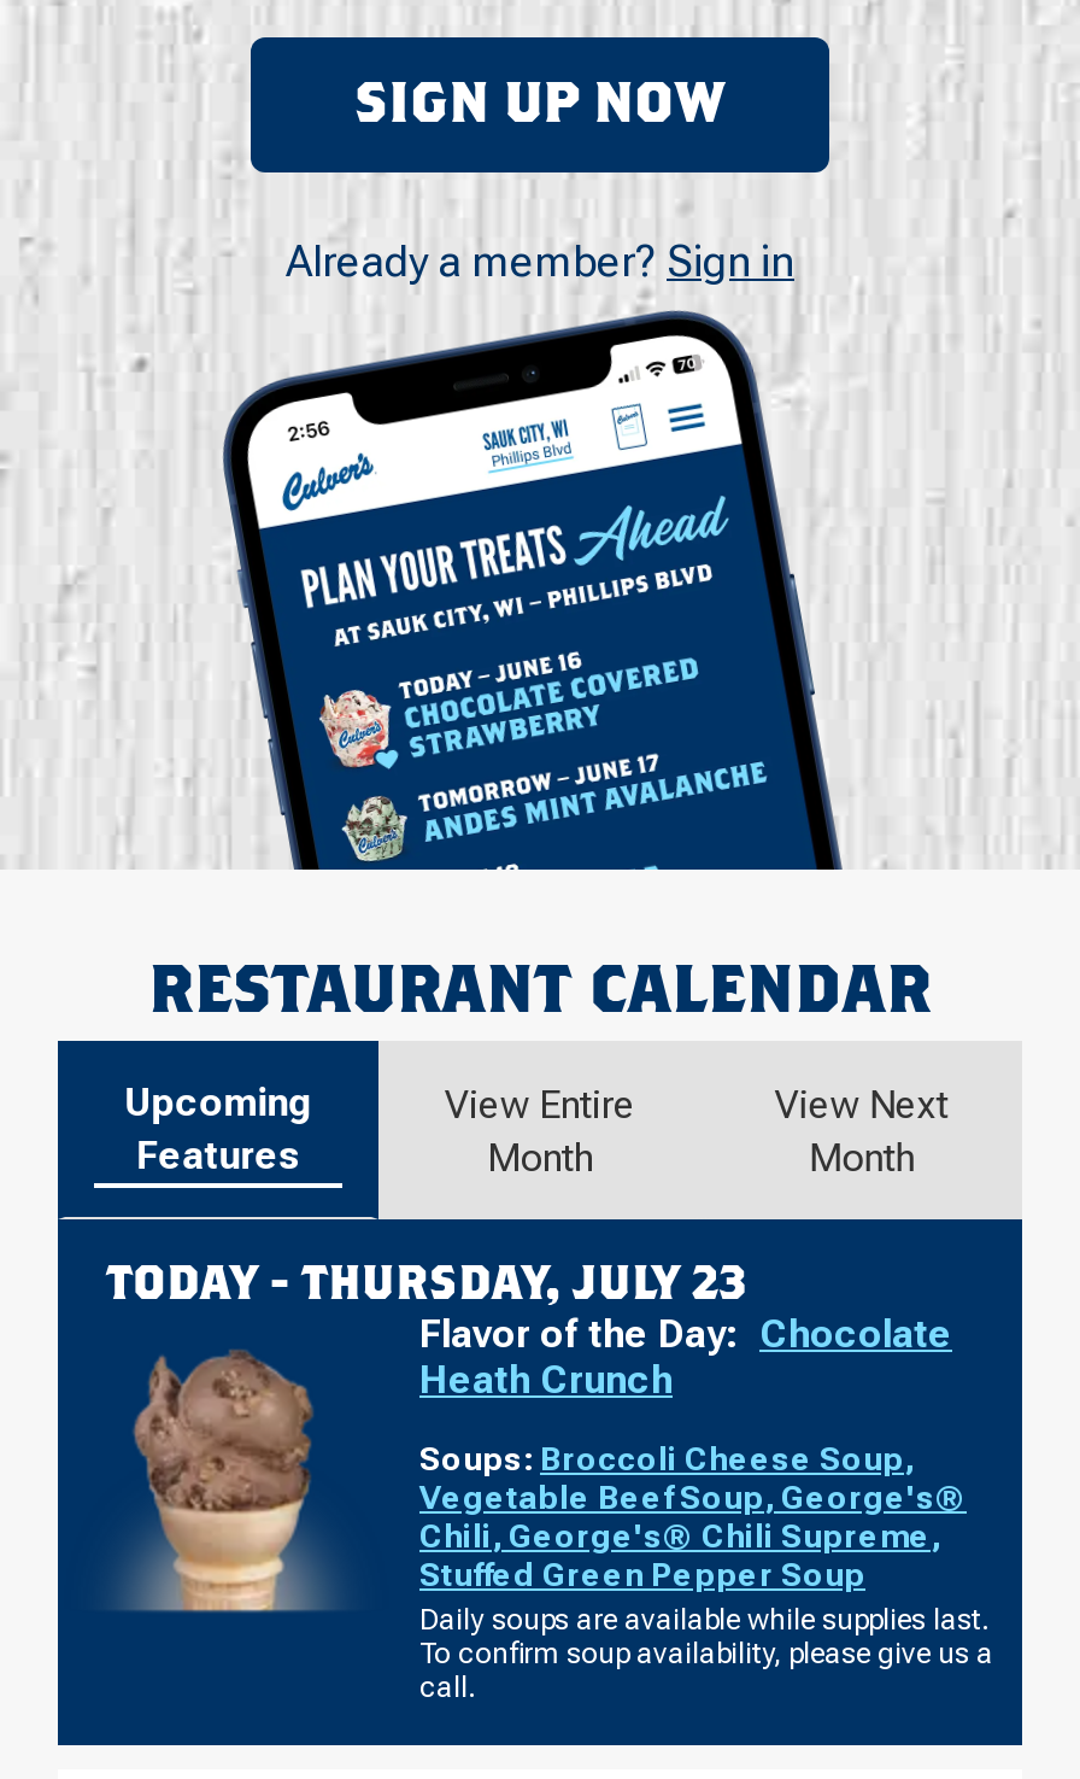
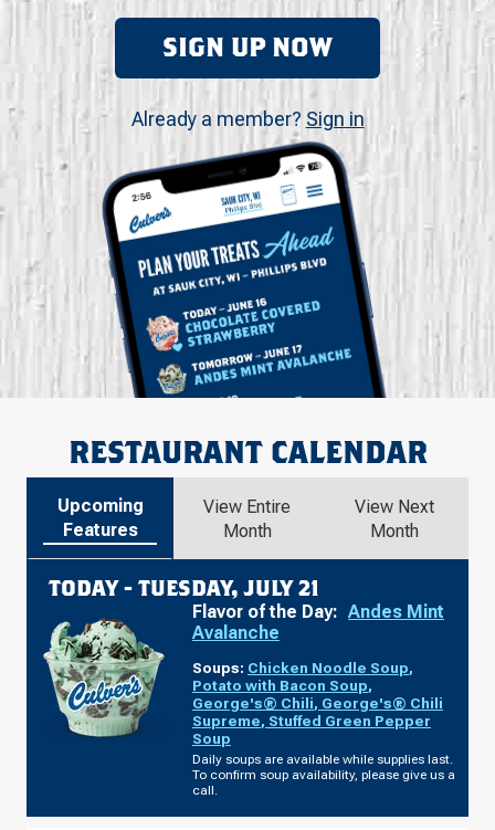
[106,1261,952,1614] [image] | TODAY - THURSDAY, JULY 23 | Flavor of the Day: Chocolate | Heath Crunch -> [42,578,444,738] [image] | TODAY - TUESDAY, JULY 21 | Flavor of the Day: Andes Mint | Avalanche
[419,1438,967,1593] Soups: Broccoli Cheese Soup, | Vegetable Beef Soup,George's® | Chili,George's® Chili Supreme, | Stuffed Green Pepper Soup -> [192,659,443,747] Soups: Chicken Noodle Soup, | Potato with Bacon Soup, | George's® Chili, George's® Chili | Supreme, Stuffed Green Pepper | Soup

